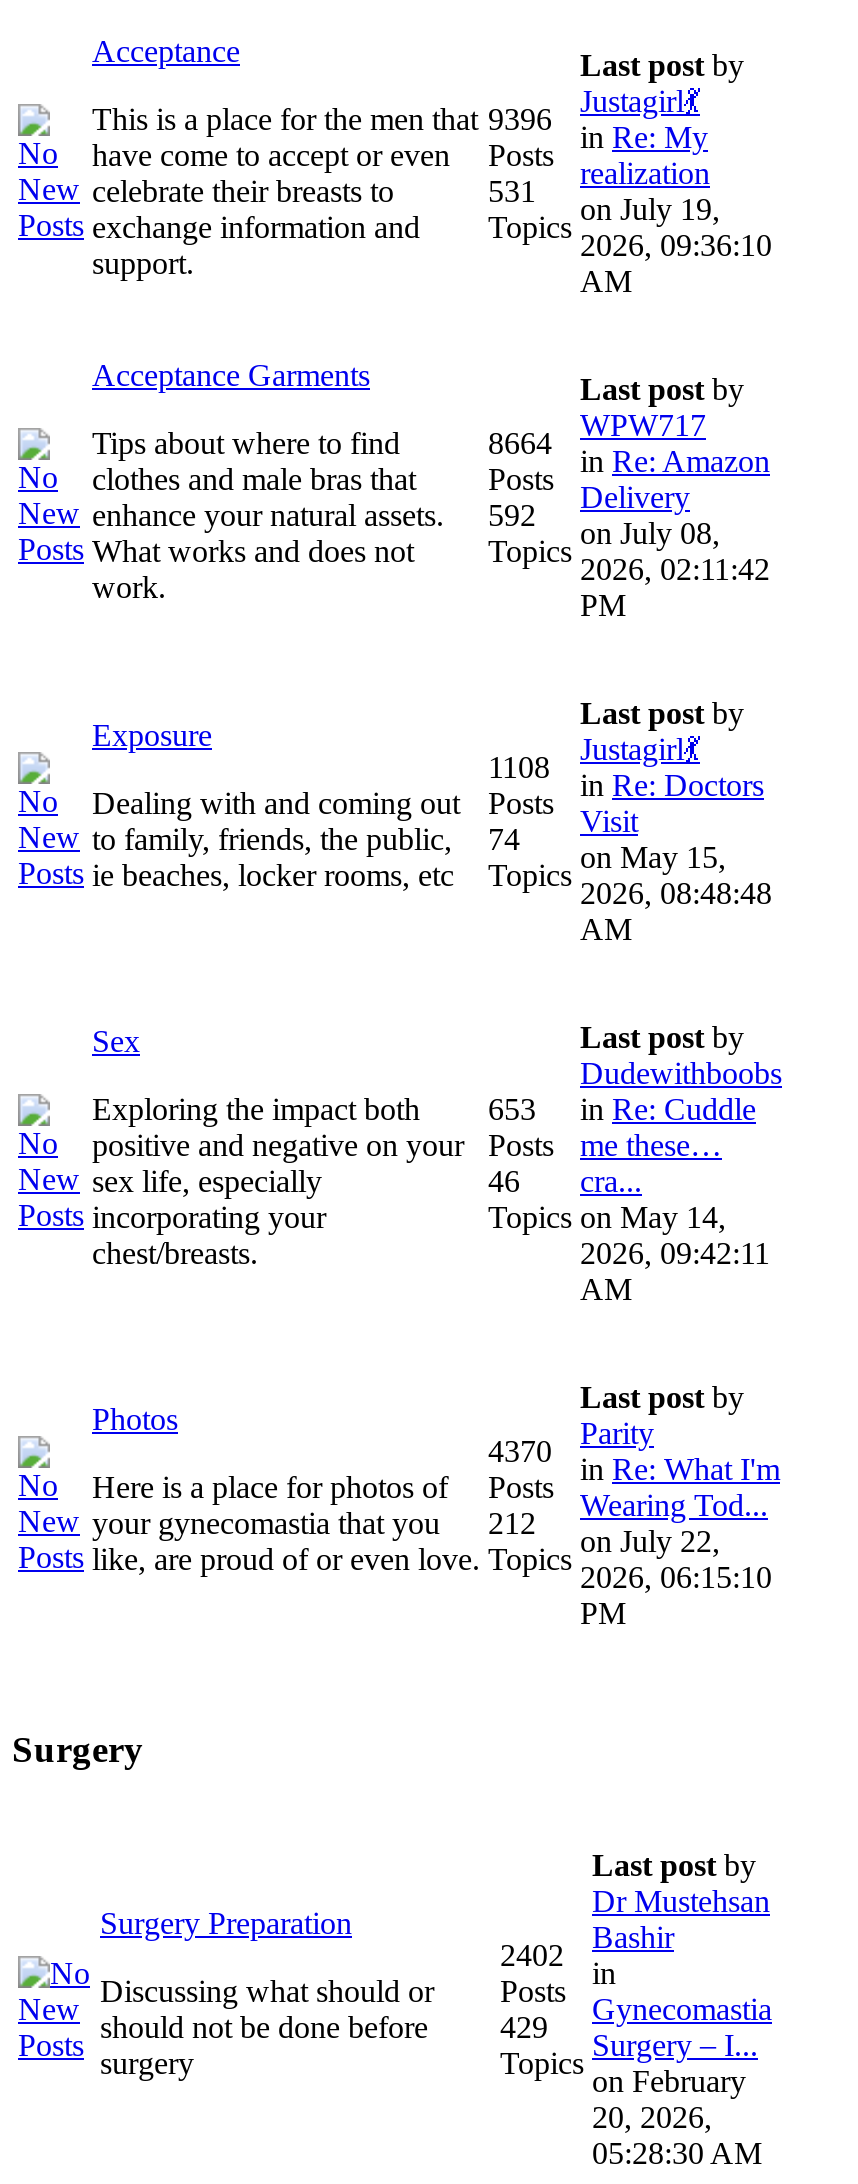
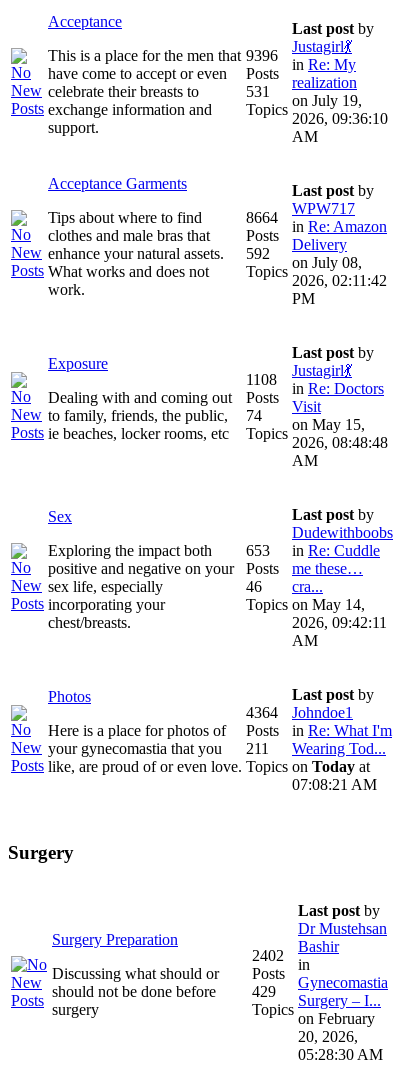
[580,1417,654,1451] Parity -> [292,704,353,721] Johndoe1
[488,1435,552,1469] 4370 -> [246,704,278,721] 4364
[488,1507,536,1541] 212 -> [246,740,269,757] 211
[580,1525,772,1631] on July 22, | 2026, 06:15:10 | PM -> [292,758,377,793] on Today at | 07:08:21 AM

